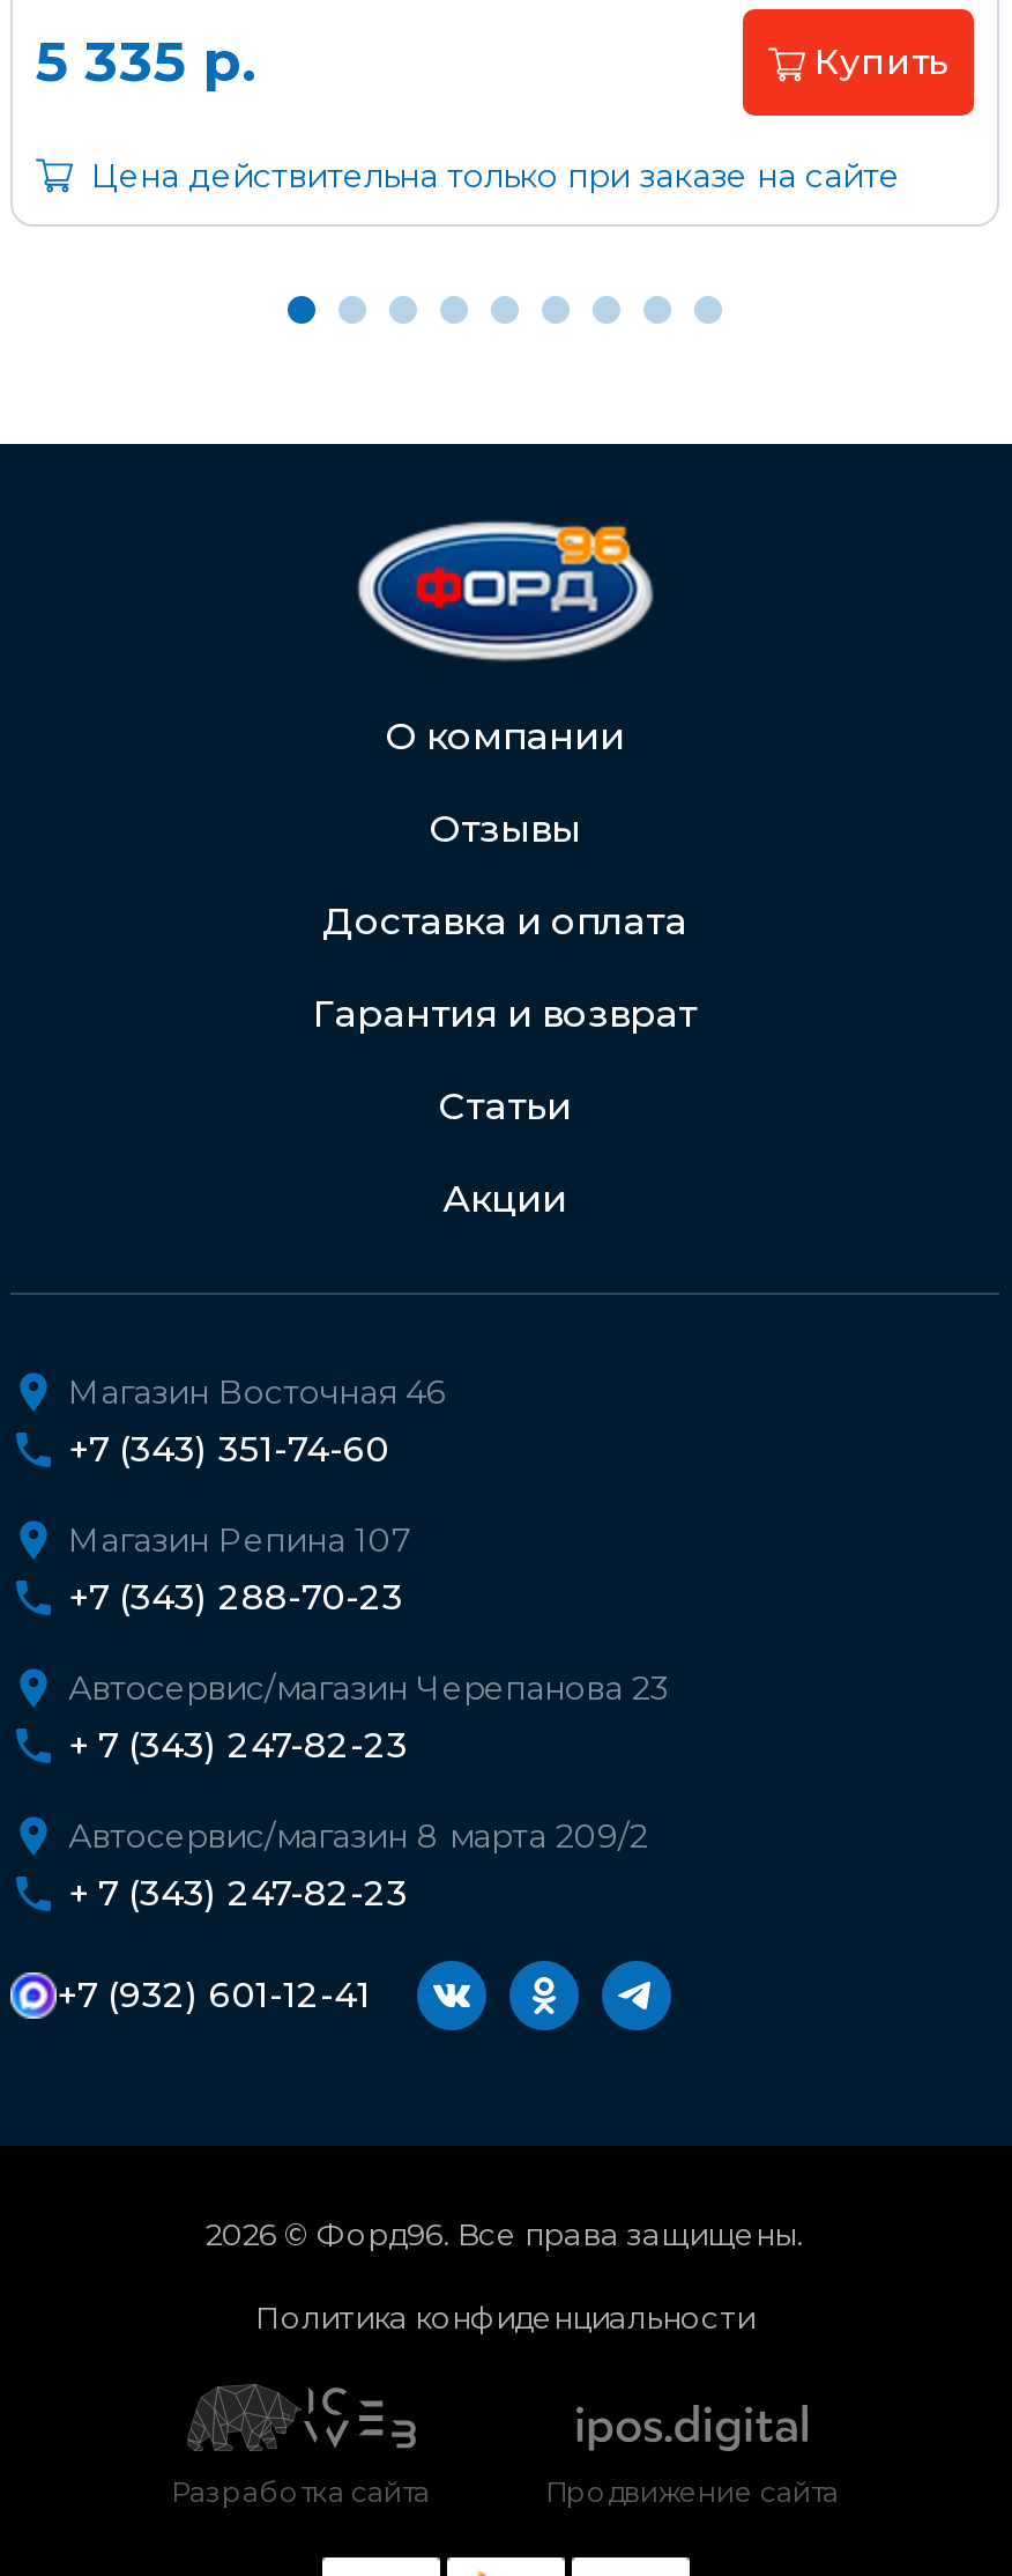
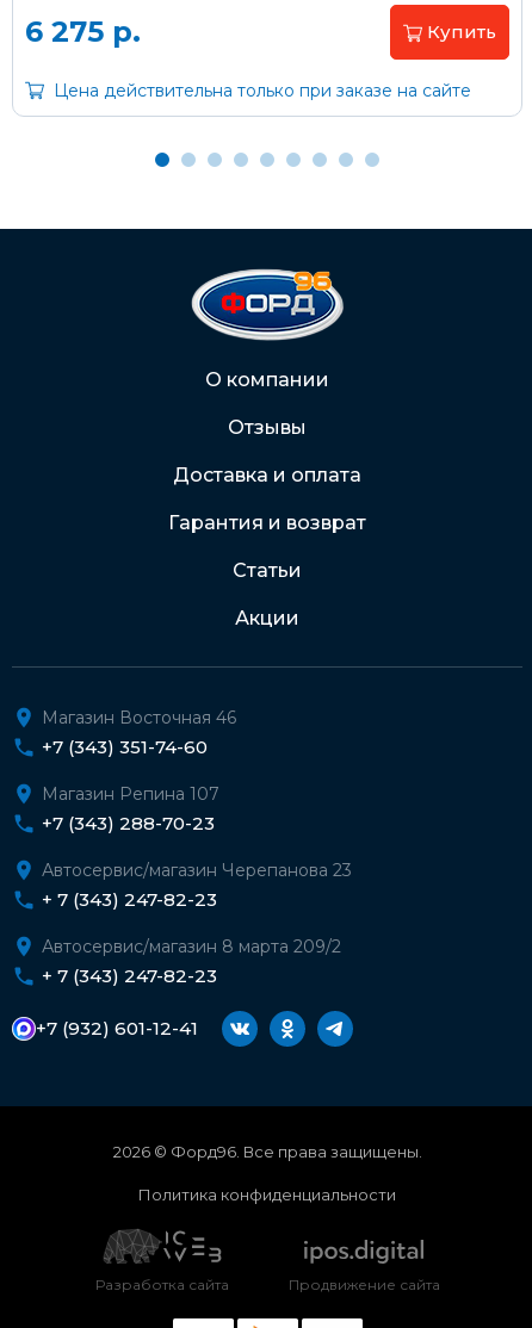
[36,28,258,95] 5 335 р. -> [25,15,141,49] 6 275 р.

